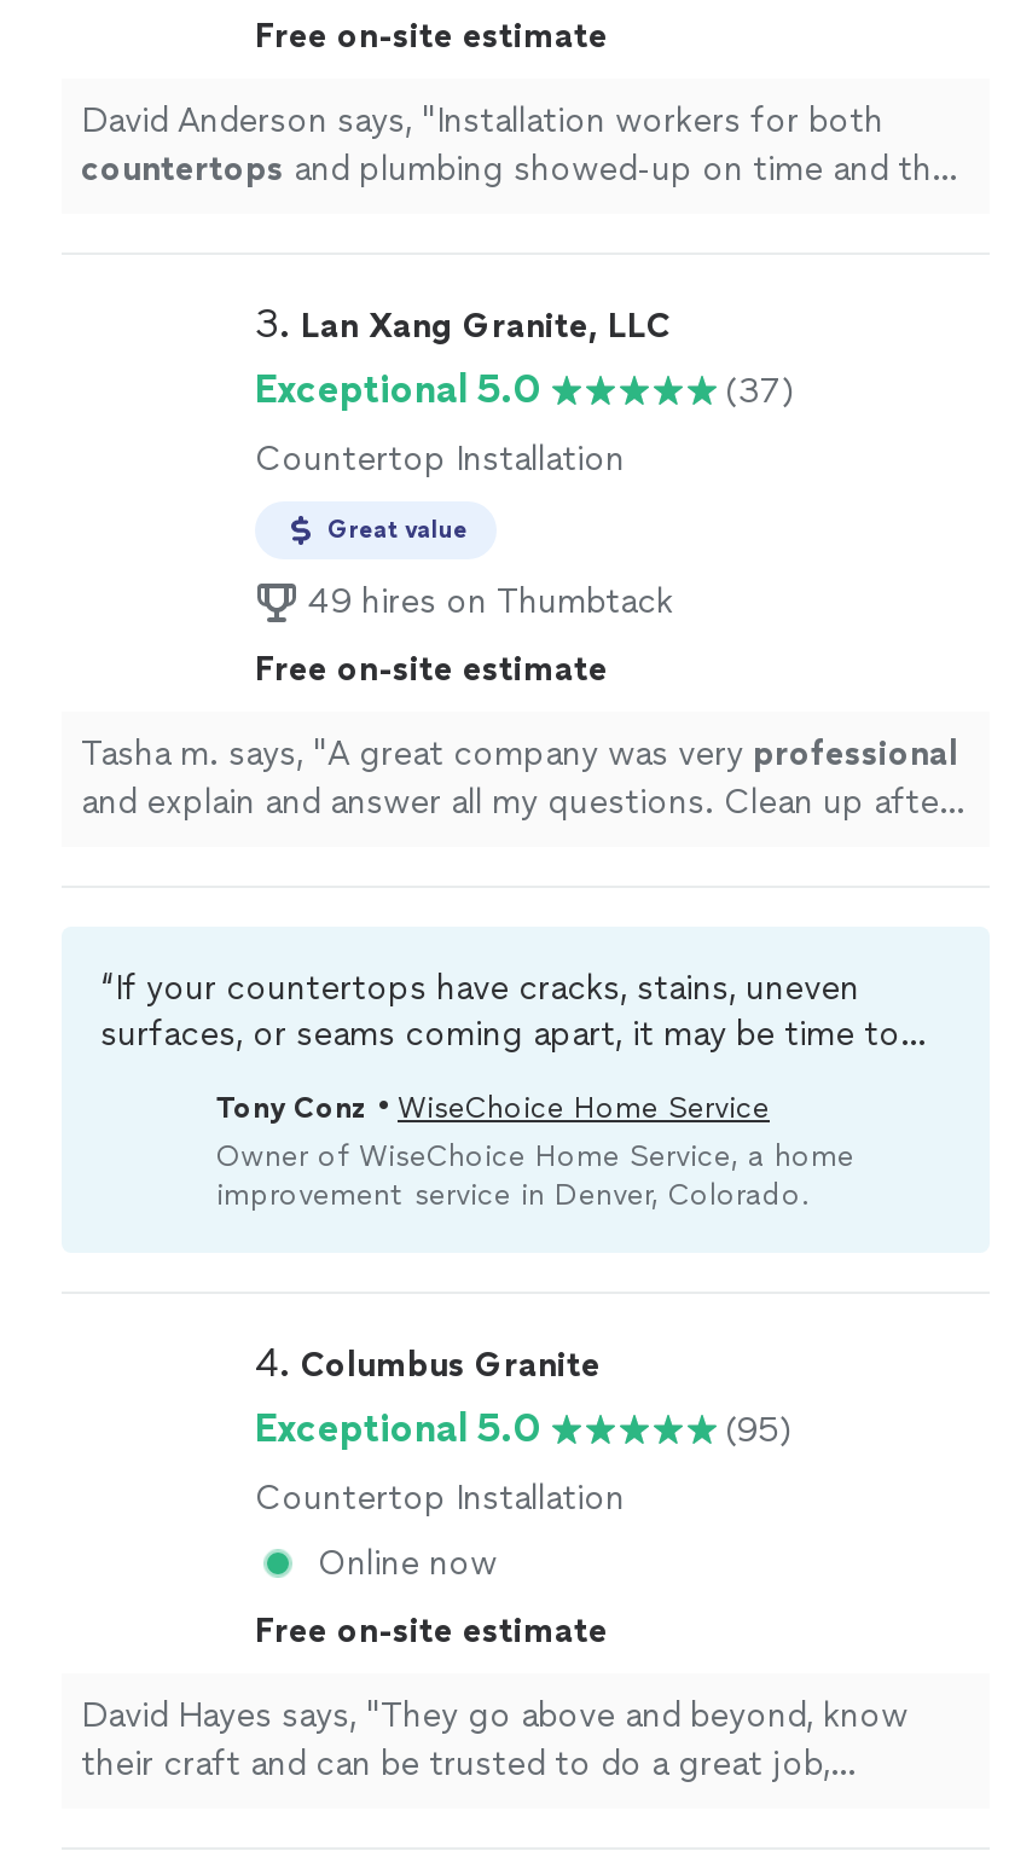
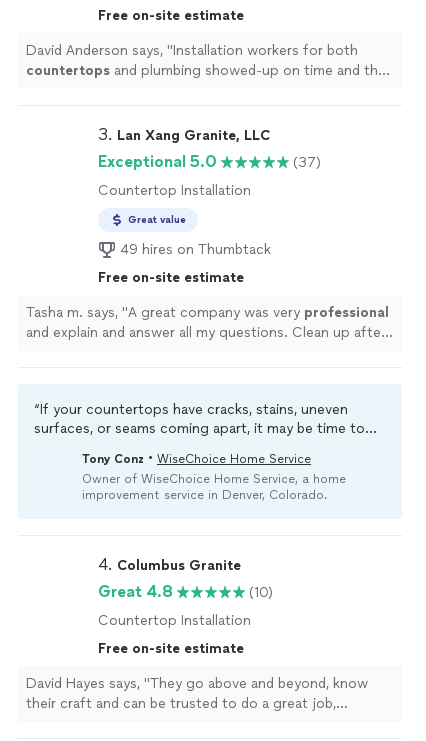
[255,1405,791,1451] Exceptional 5.0 | (95) -> [98,582,273,601] Great 4.8 | (10)
[318,1543,497,1584] Online now -> none

